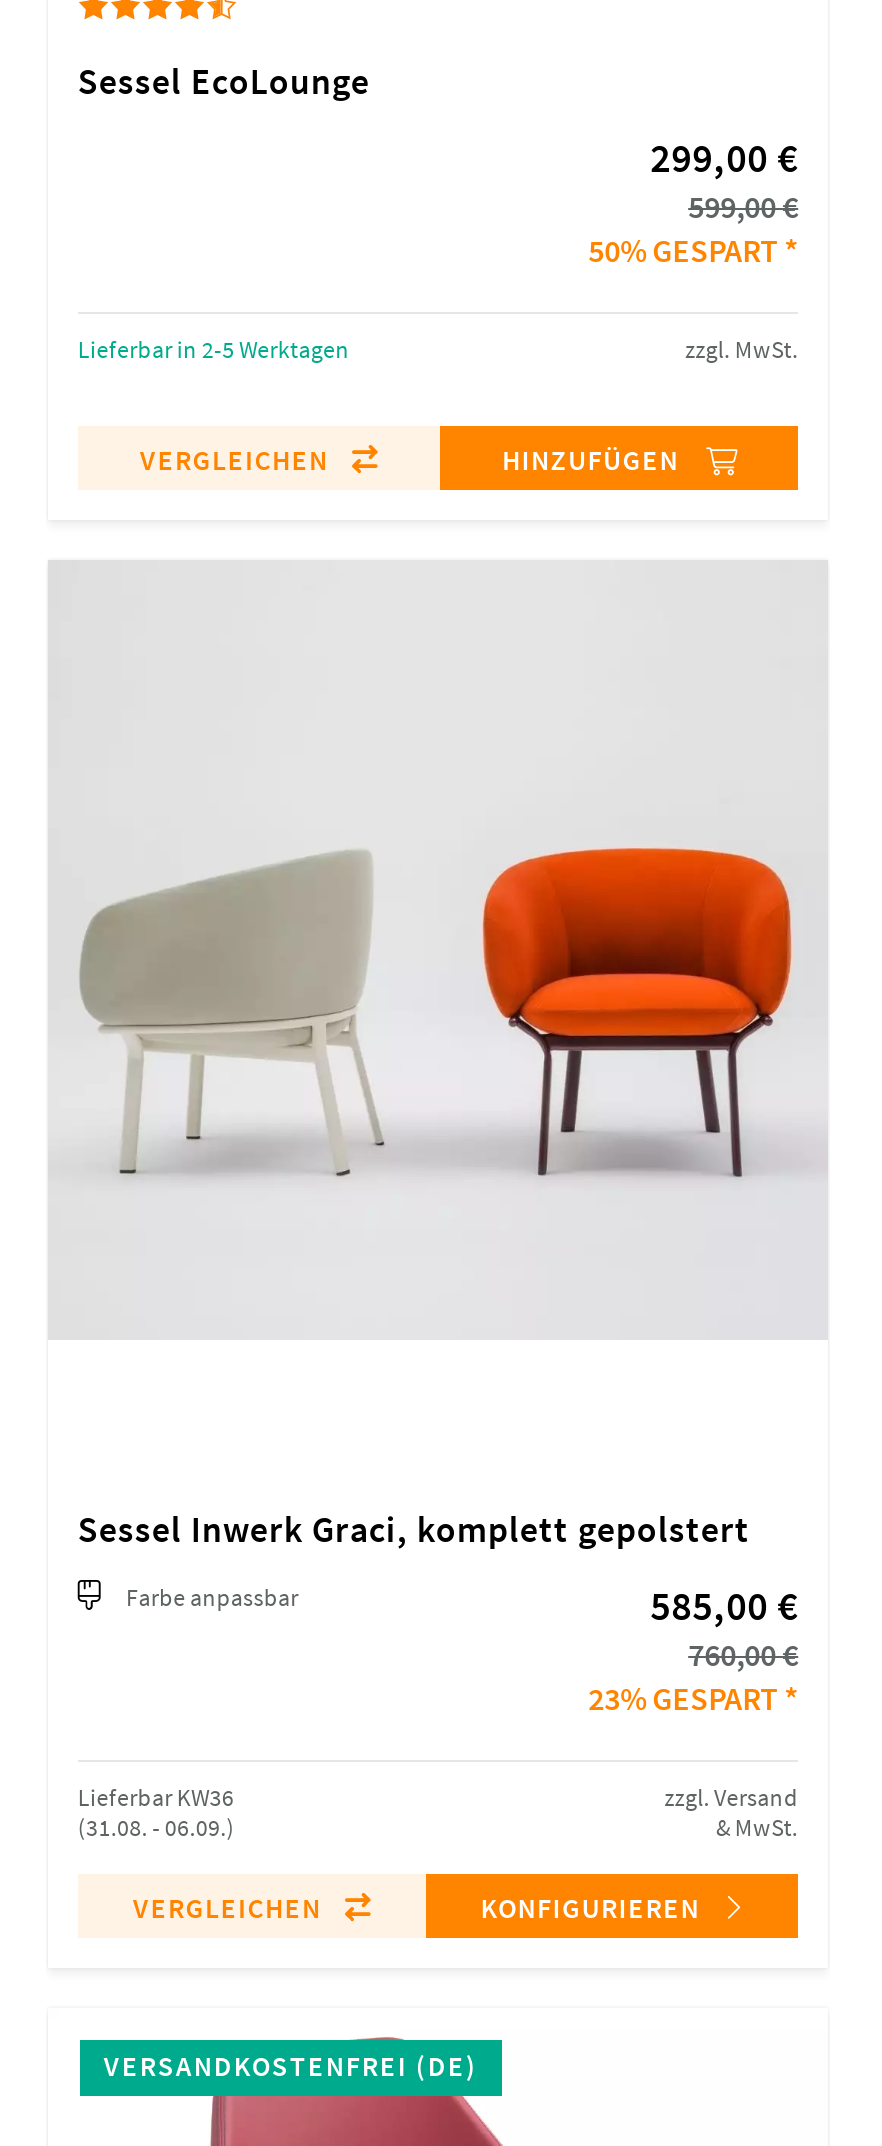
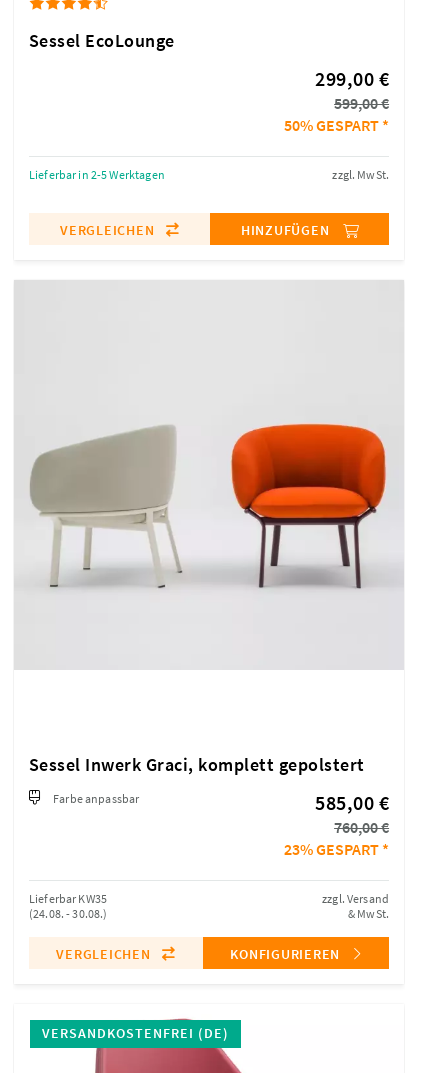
[78,1782,234,1812] Lieferbar KW36 -> [29,891,107,906] Lieferbar KW35
[78,1812,235,1842] (31.08. - 06.09.) -> [29,906,107,921] (24.08. - 30.08.)

